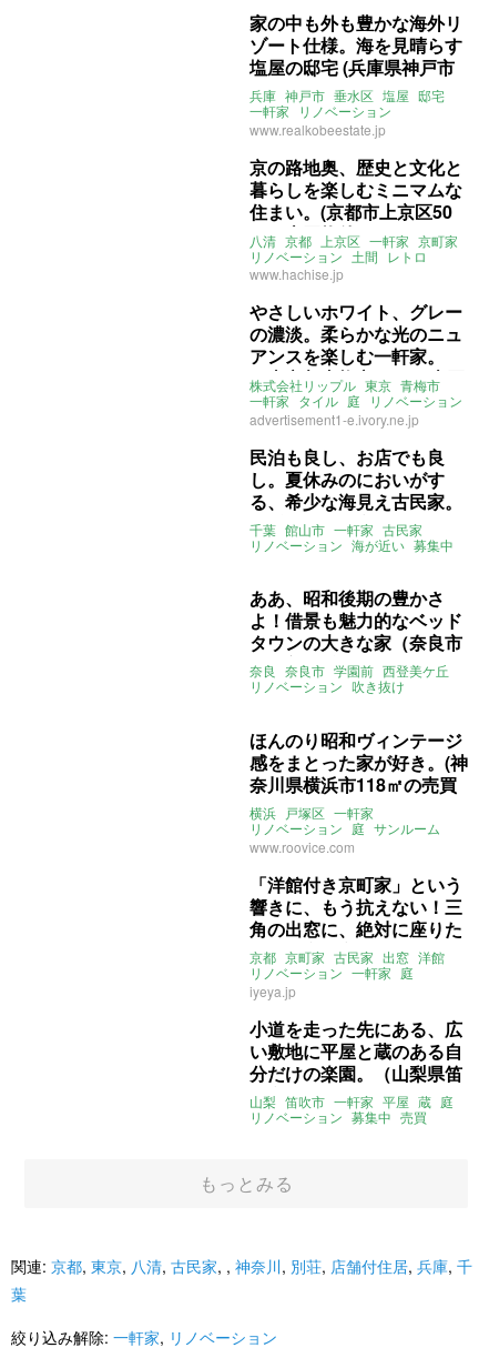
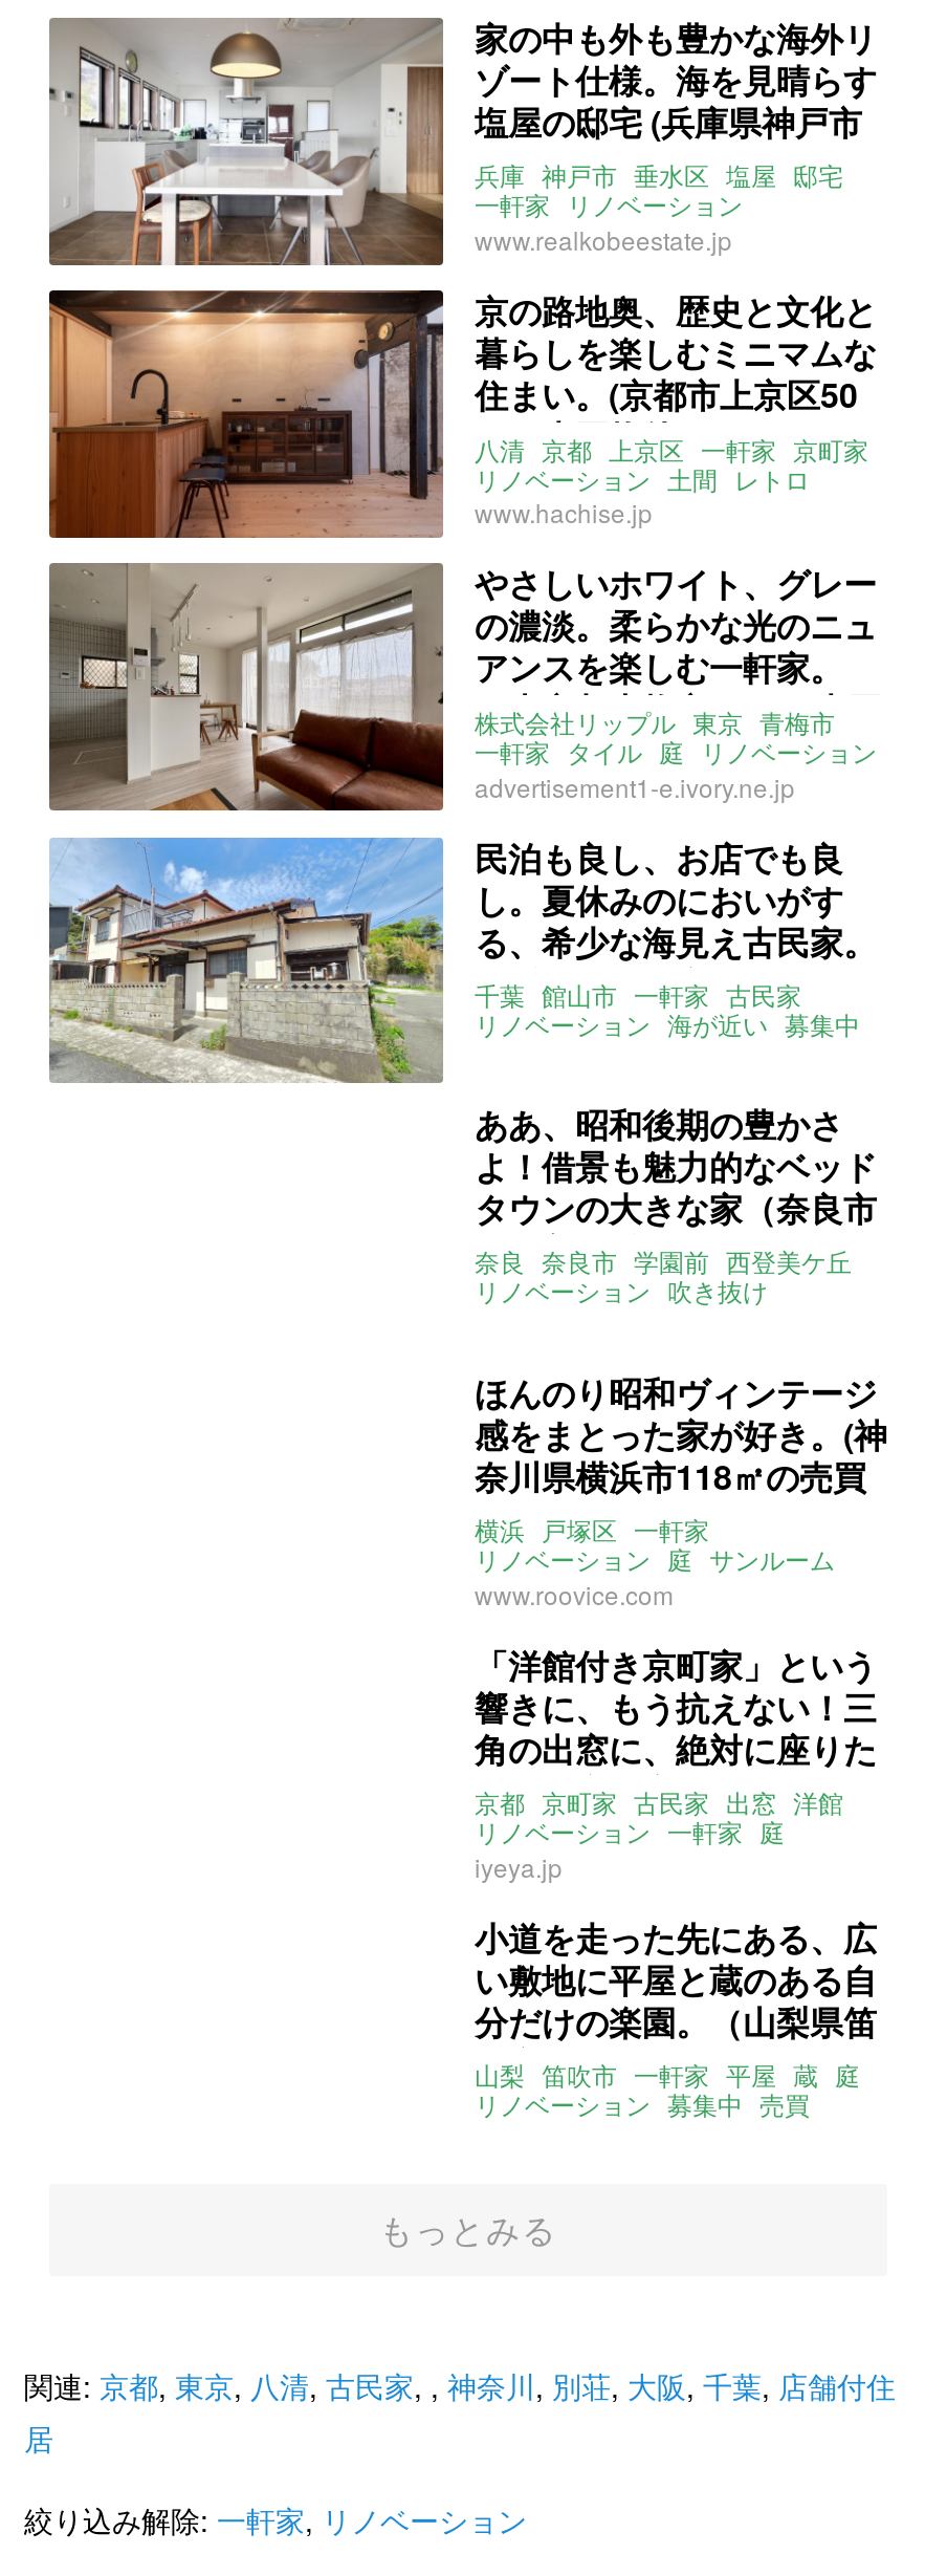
none -> [47,16,445,267] [image]
none -> [47,288,445,540] [image]
none -> [47,561,445,813] [image]
none -> [47,836,445,1085] [image]
[11,1255,472,1305] 関連:京都,東京,八清,古民家,,神奈川,別荘,店舗付住居,兵庫,千 | 葉 -> [24,2365,896,2460] 関連:京都,東京,八清,古民家,,神奈川,別荘,大阪,千葉,店舗付住 | 居

